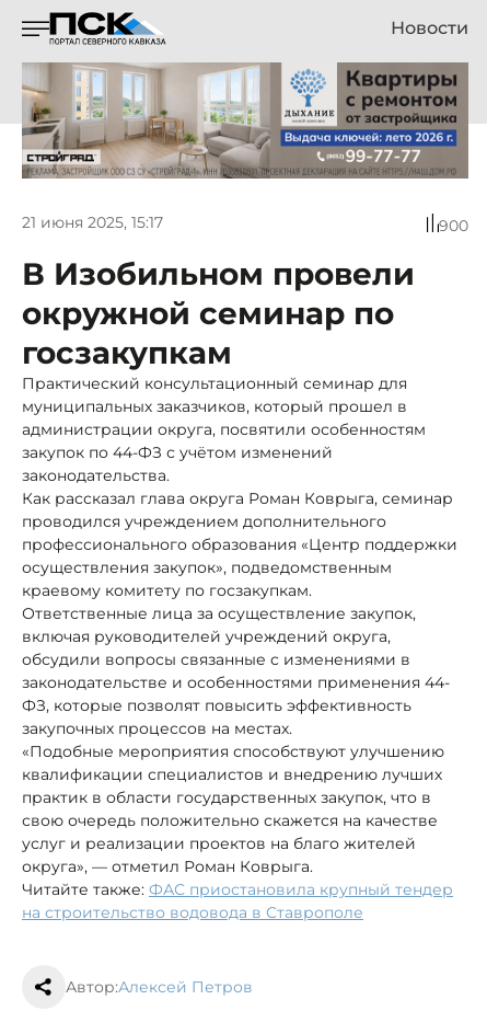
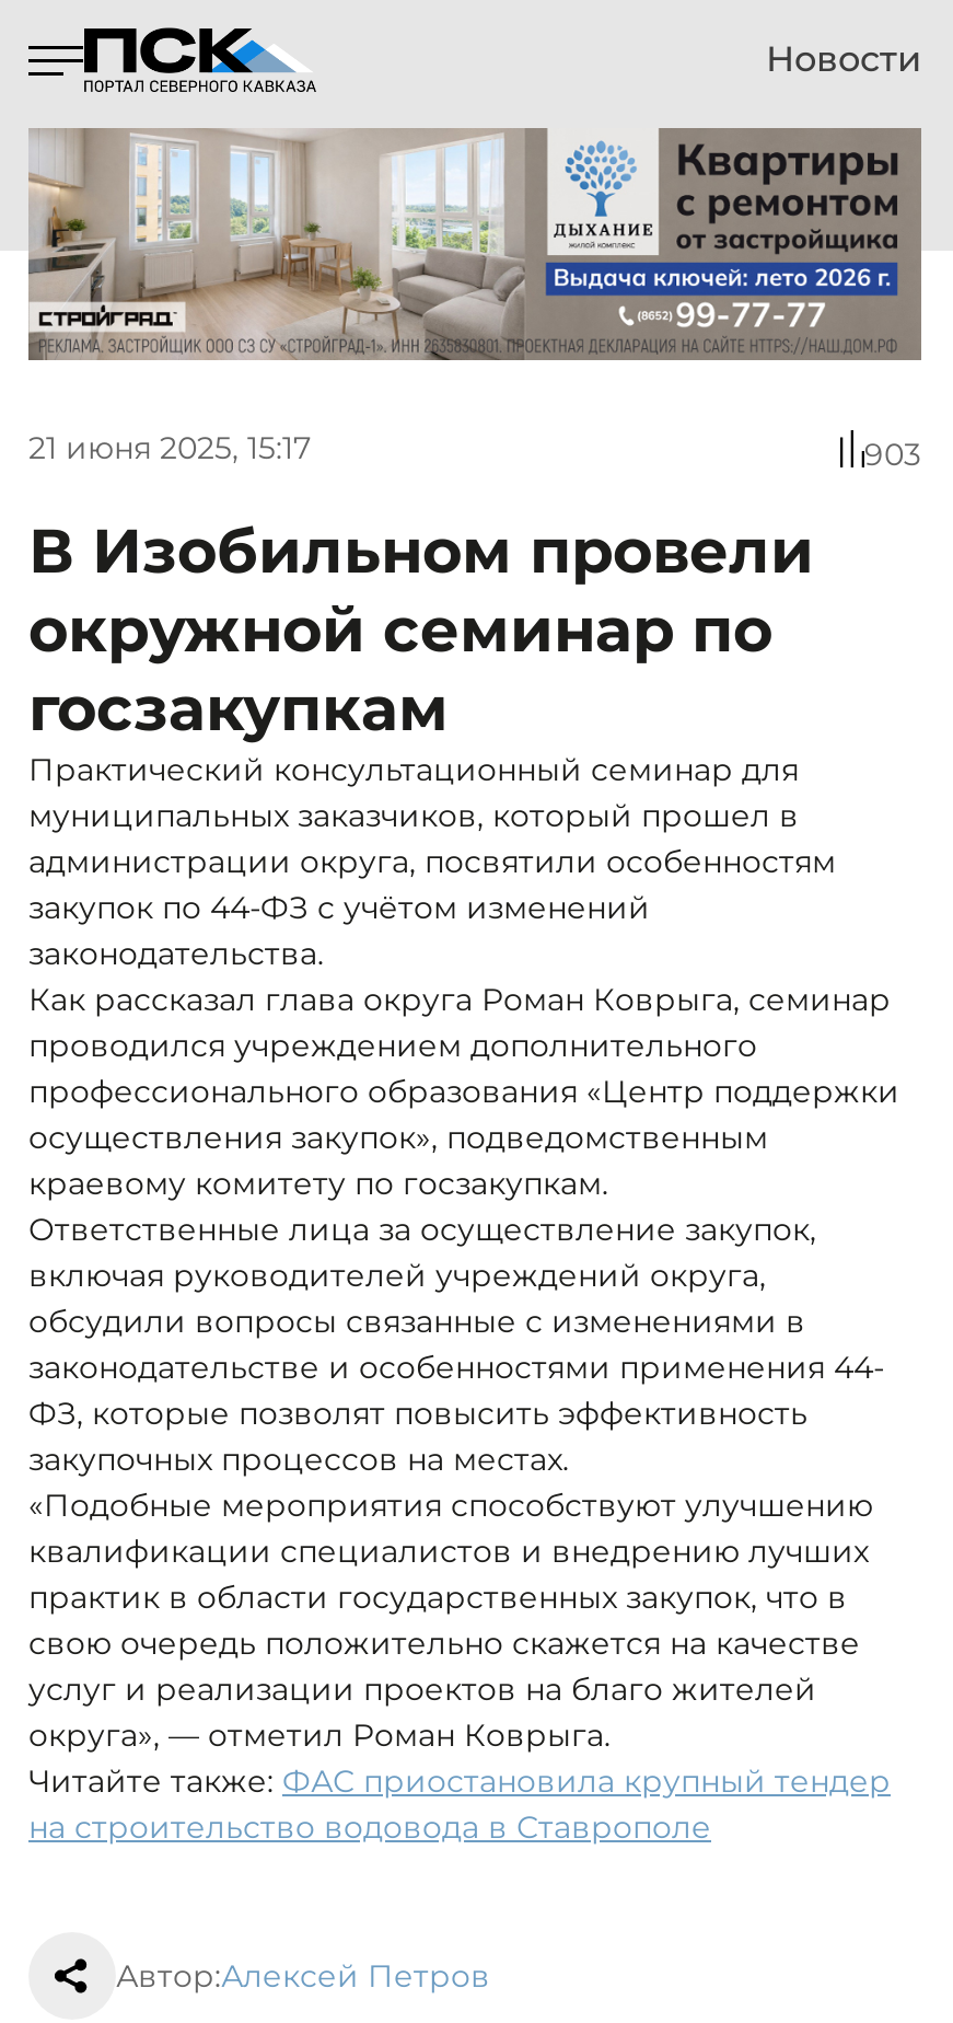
[439,215,468,235] 900 -> [864,434,921,473] 903

